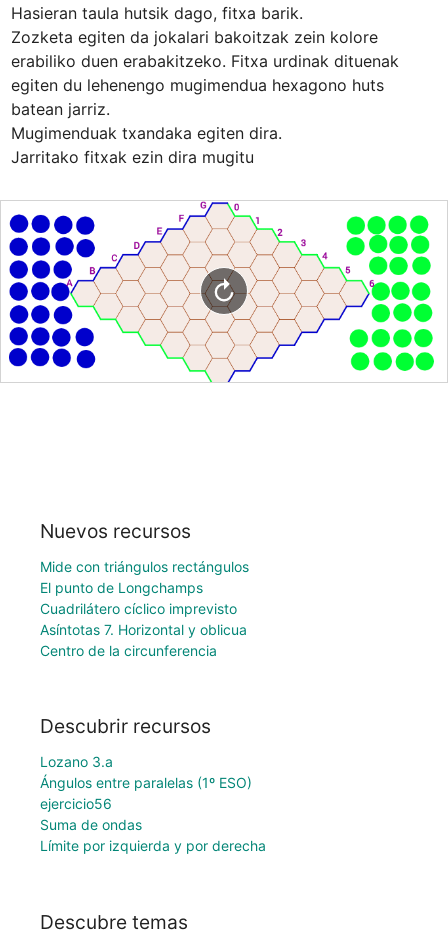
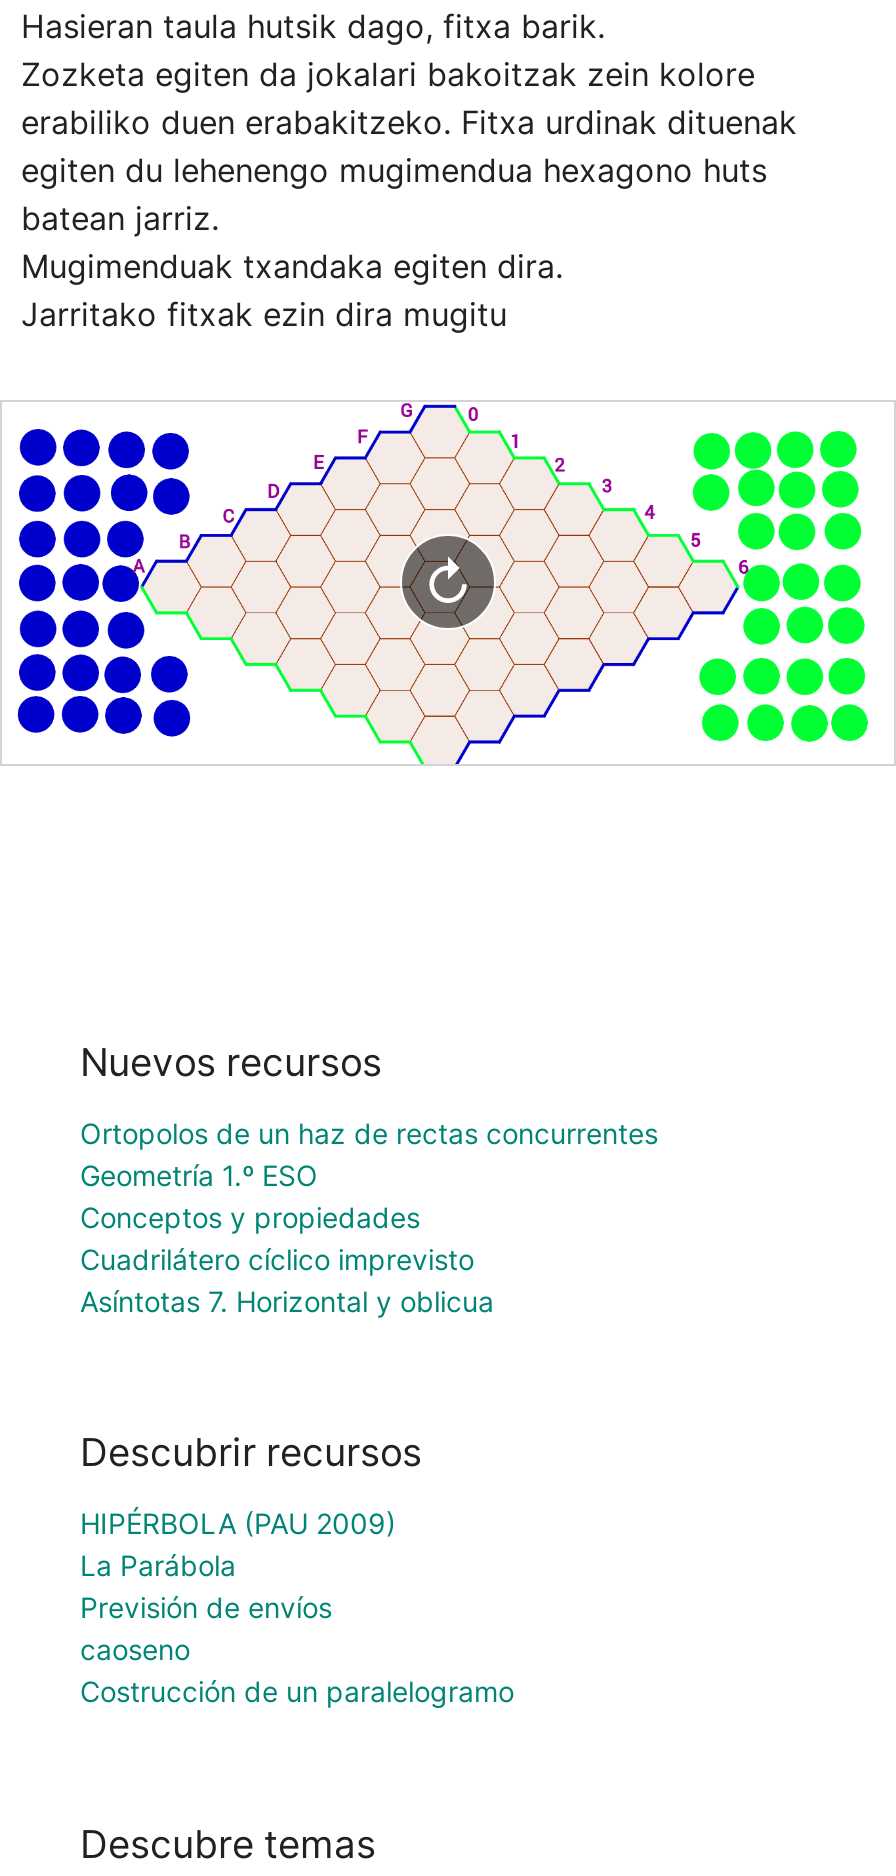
[40,558,249,596] Mide con triángulos rectángulos | El punto de Longchamps -> [80,1116,658,1234] Ortopolos de un haz de rectas concurrentes | Geometría 1.º ESO | Conceptos y propiedades
moved [40,600,247,638] -> [80,1242,494,1318]: Cuadrilátero cíclico imprevisto | Asíntotas 7. Horizontal y oblicua
[40,642,217,659] Centro de la circunferencia -> none
[40,753,266,854] Lozano 3.a | Ángulos entre paralelas (1º ESO) | ejercicio56 | Suma de ondas | Límite por izquierda y por derecha -> [80,1507,514,1709] HIPÉRBOLA (PAU 2009) | La Parábola | Previsión de envíos | caoseno | Costrucción de un paralelogramo

